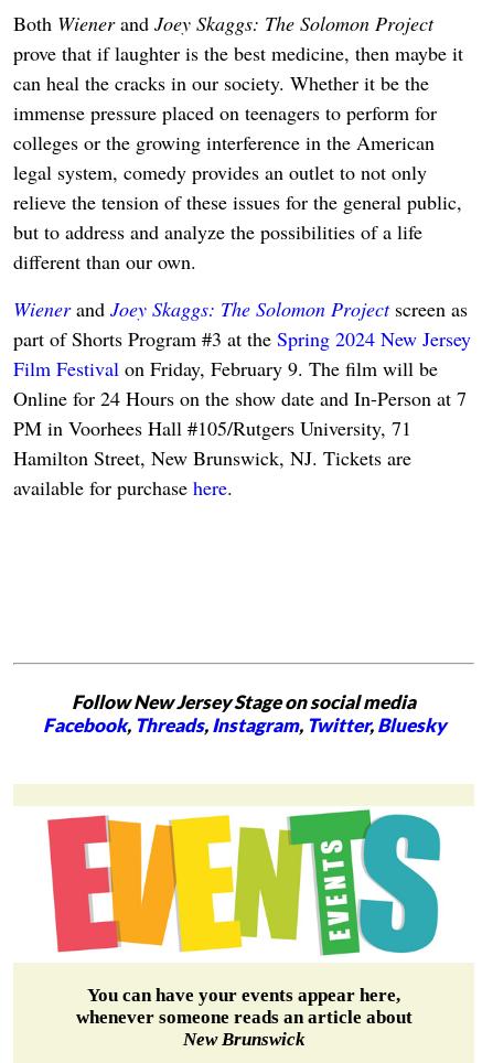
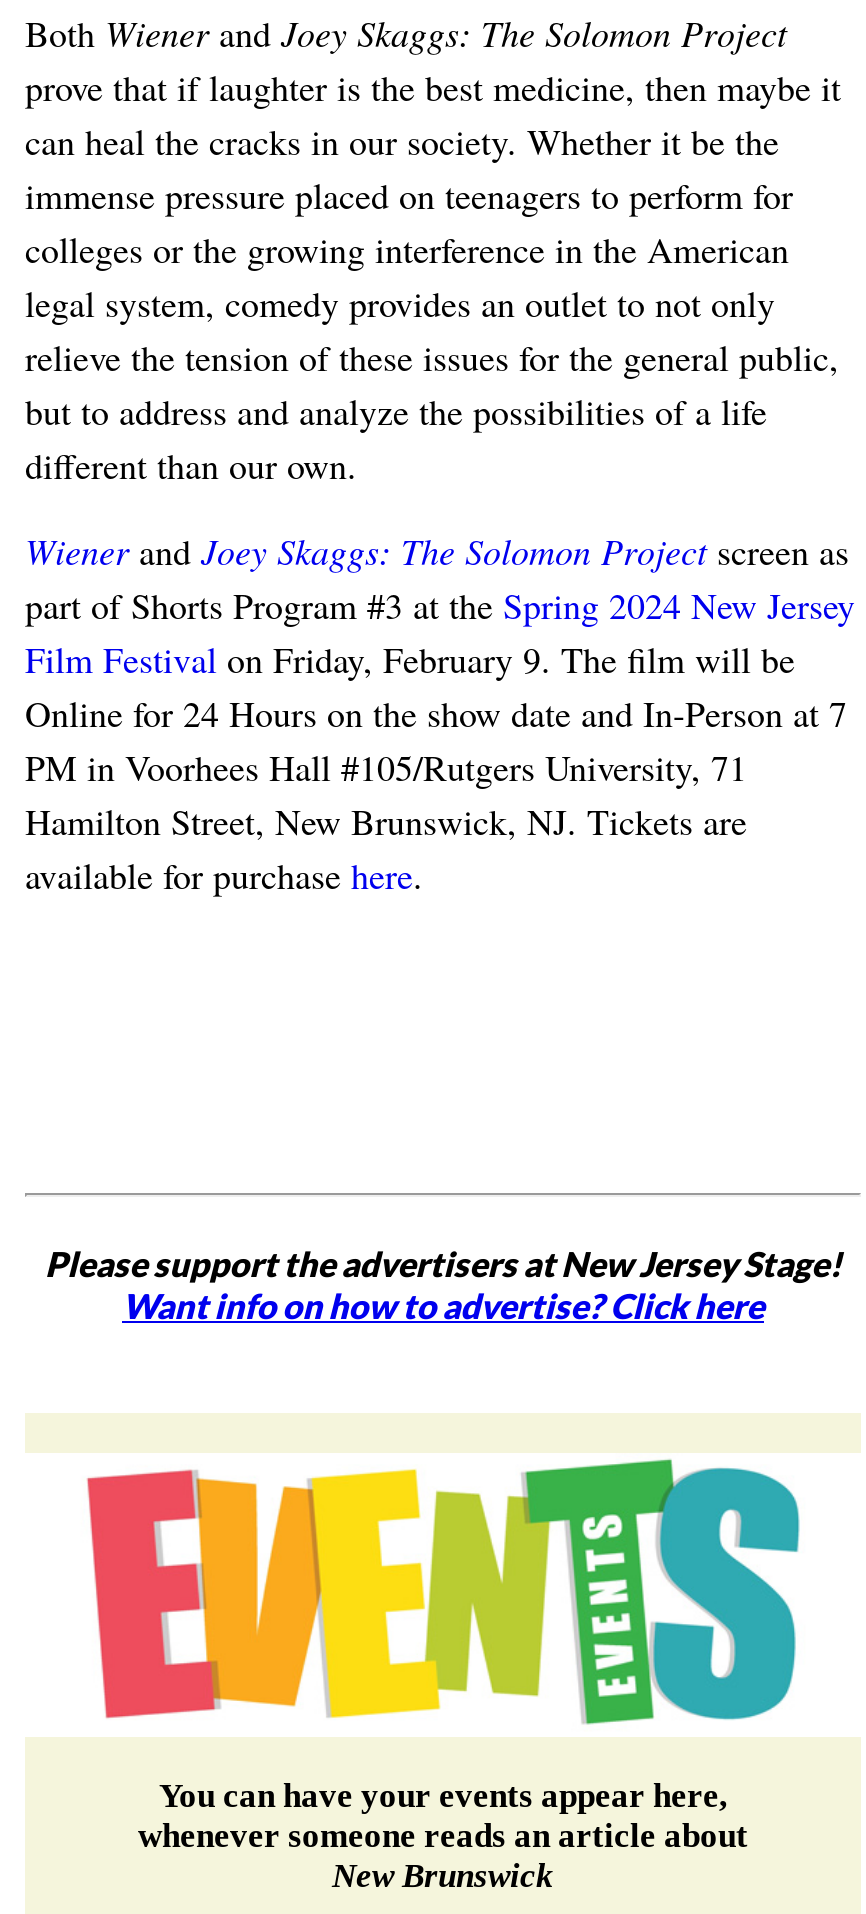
[42,690,445,736] Follow New Jersey Stage on social media | Facebook, Threads, Instagram, Twitter, Bluesky -> [45,1243,841,1327] Please support the advertisers at New Jersey Stage! | Want info on how to advertise? Click here

